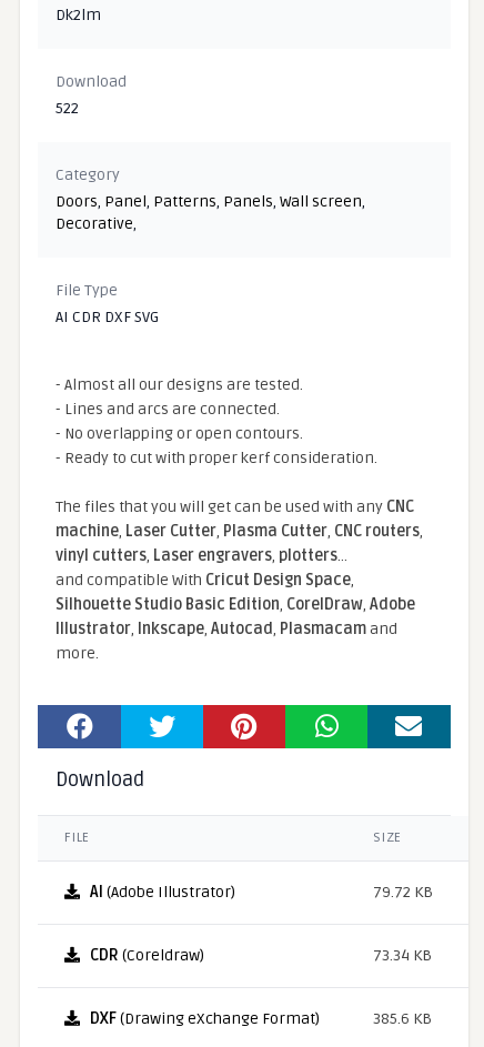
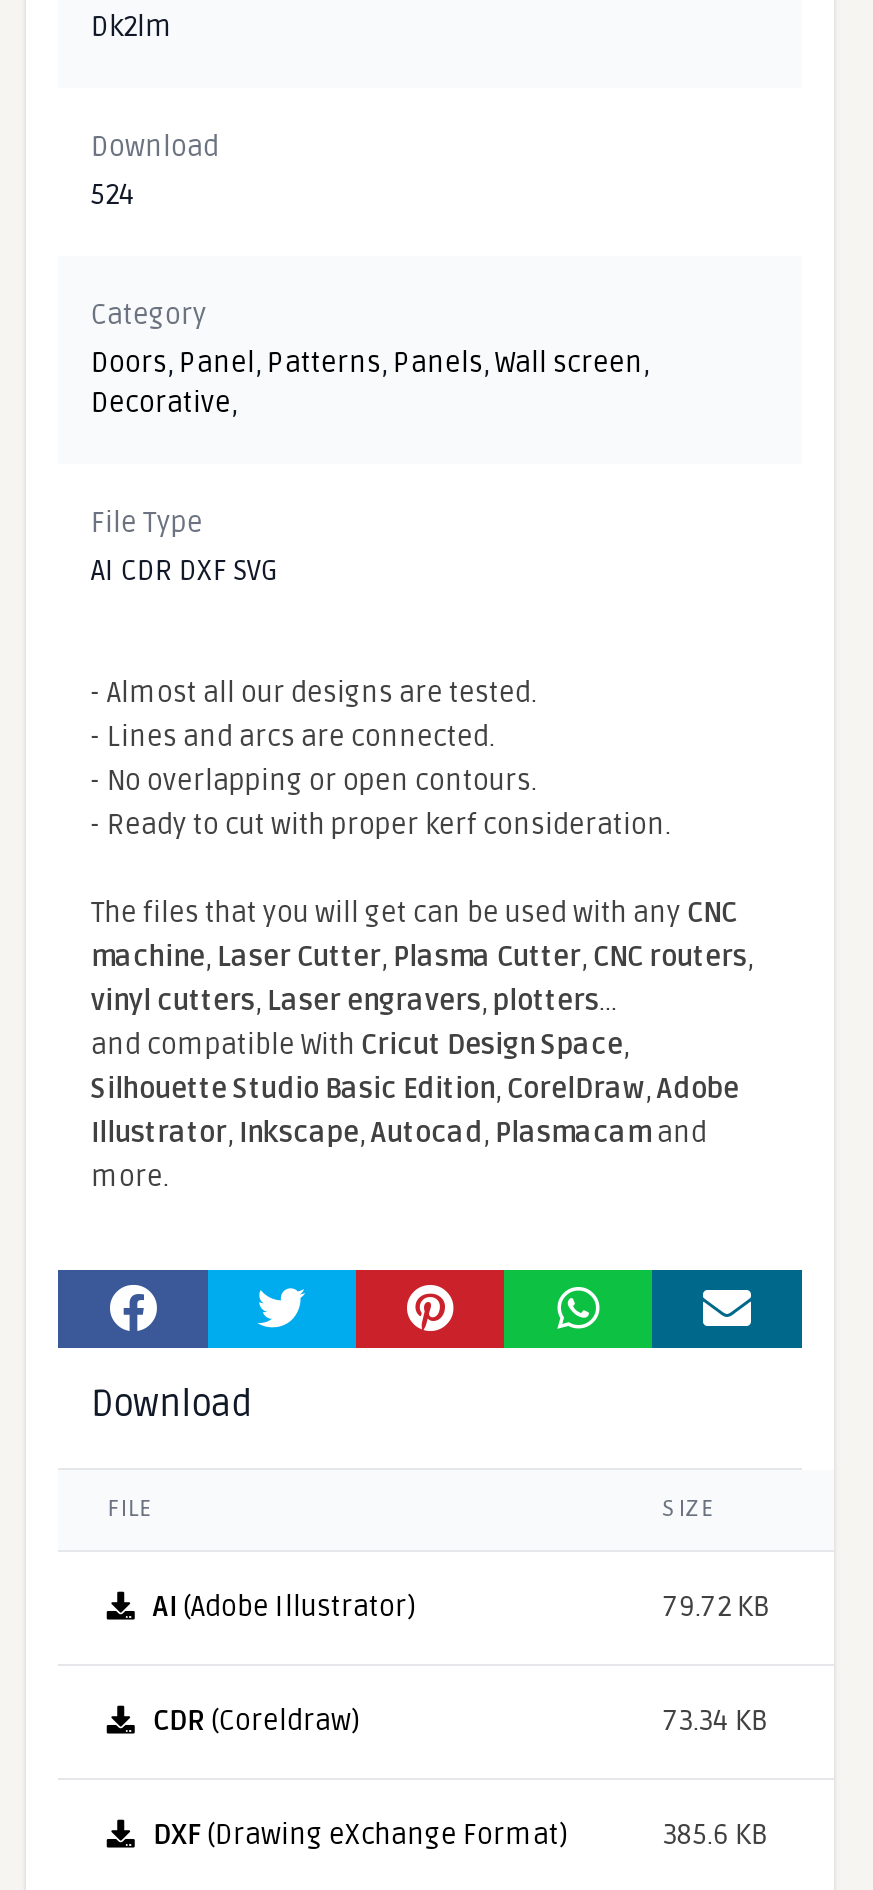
[56,99,79,117] 522 -> [91,178,135,212] 524

